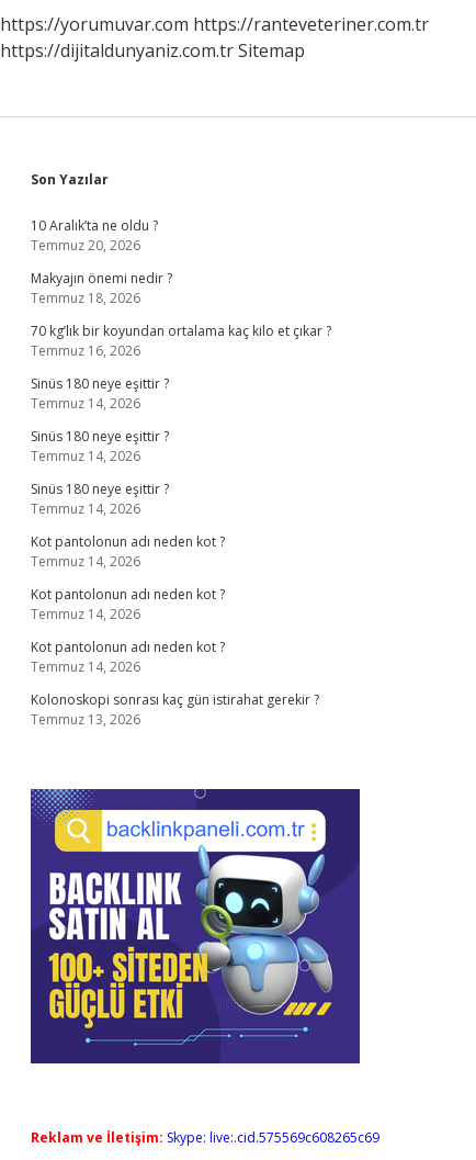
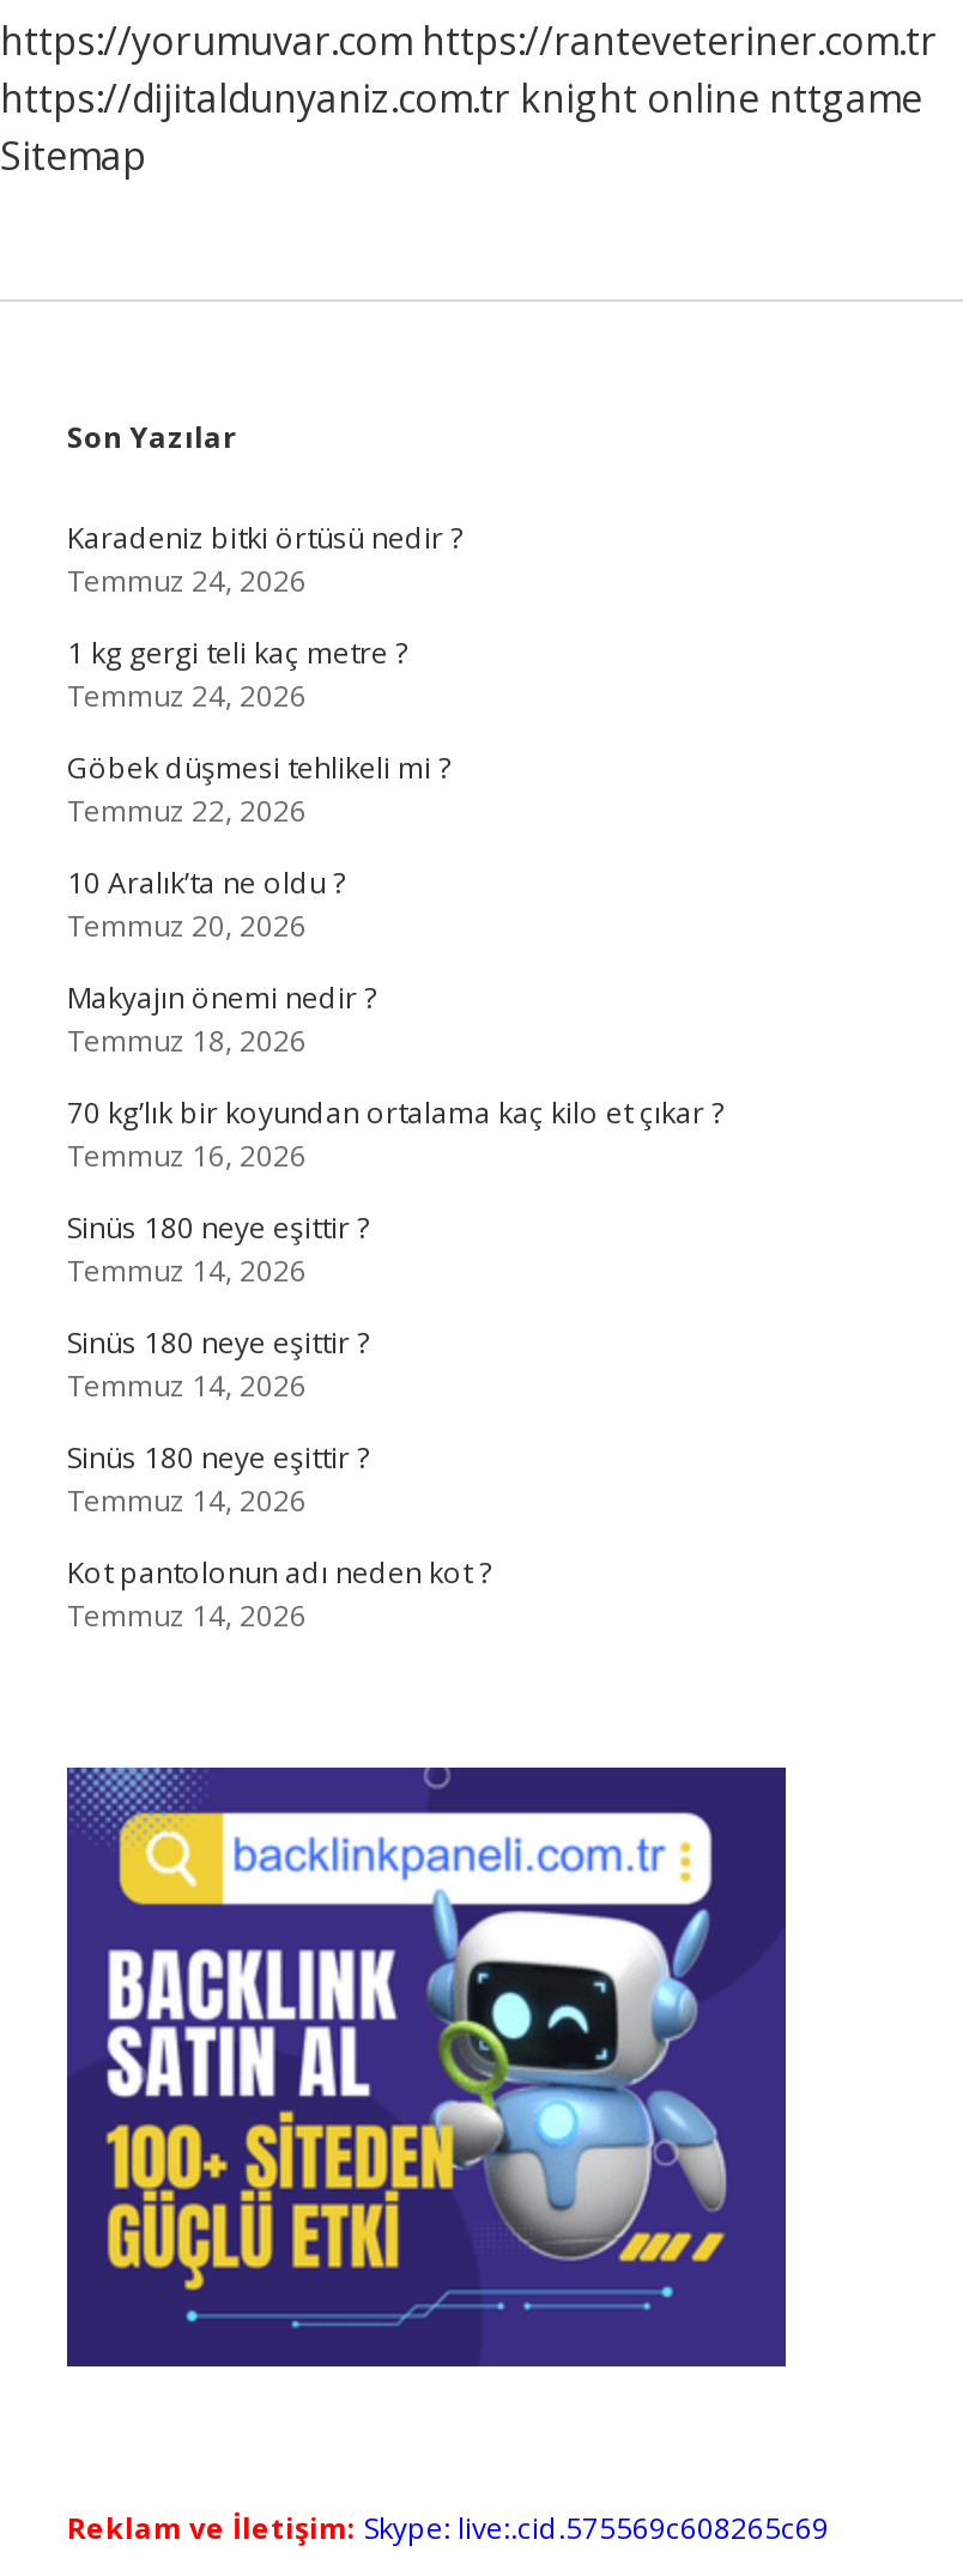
[0,38,305,63] https://dijitaldunyaniz.com.tr Sitemap -> [0,72,922,182] https://dijitaldunyaniz.com.tr knight online nttgame | Sitemap
none -> [67,517,462,831] Karadeniz bitki örtüsü nedir ? | Temmuz 24, 2026 | 1 kg gergi teli kaç metre ? | Temmuz 24, 2026 | Göbek düşmesi tehlikeli mi ? | Temmuz 22, 2026
moved [31,216,331,571] -> [67,862,723,1636]: 10 Aralık’ta ne oldu ? | Temmuz 20, 2026 | Makyajın önemi nedir ? | ... | Kot pantolonun adı neden kot ? | Temmuz 14, 2026
[31,585,319,729] Kot pantolonun adı neden kot ? | Temmuz 14, 2026 | Kot pantolonun adı neden kot ? | Temmuz 14, 2026 | Kolonoskopi sonrası kaç gün istirahat gerekir ? | Temmuz 13, 2026 -> none

